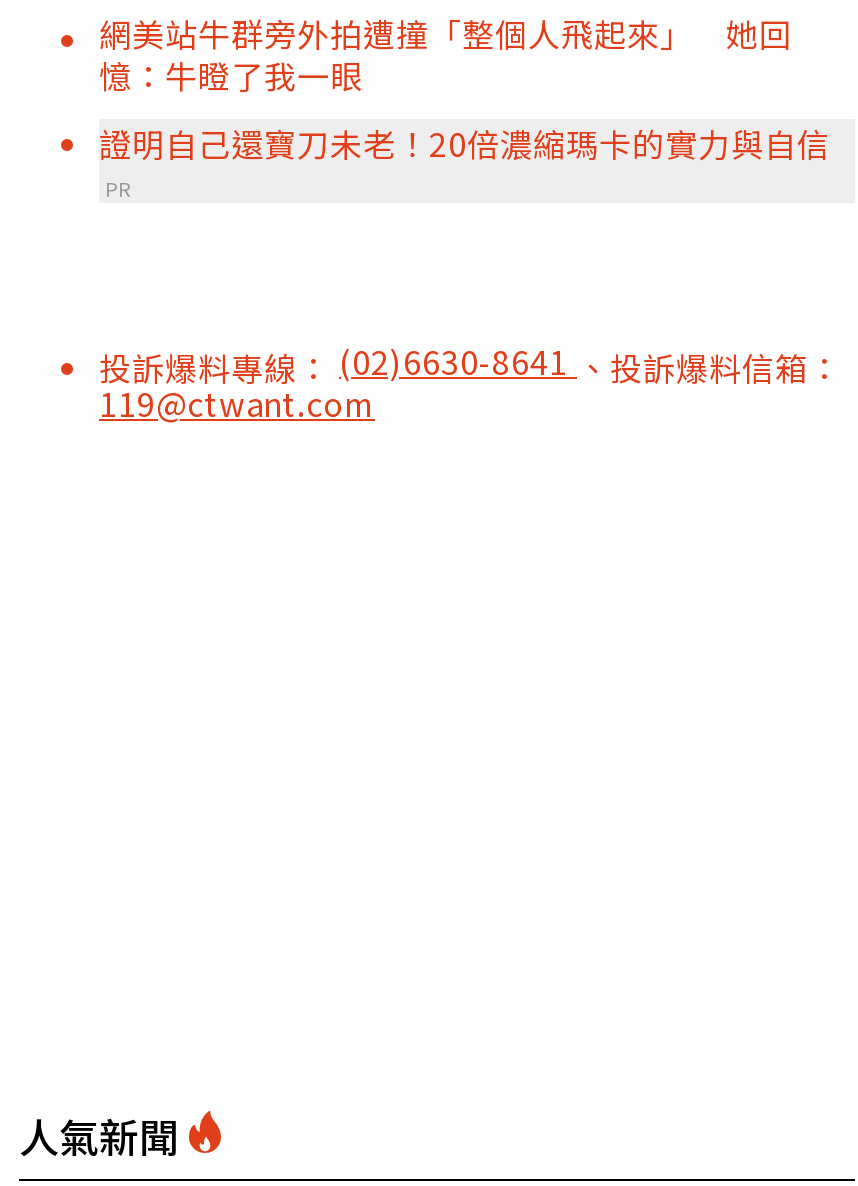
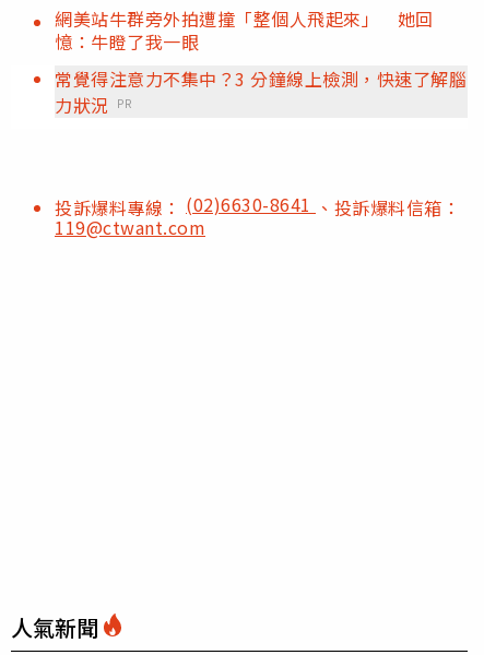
[99,119,830,203] 證明自己還寶刀未老！20倍濃縮瑪卡的實力與自信 | PR -> [55,66,467,118] 常覺得注意力不集中？3 分鐘線上檢測，快速了解腦 | 力狀況 PR

